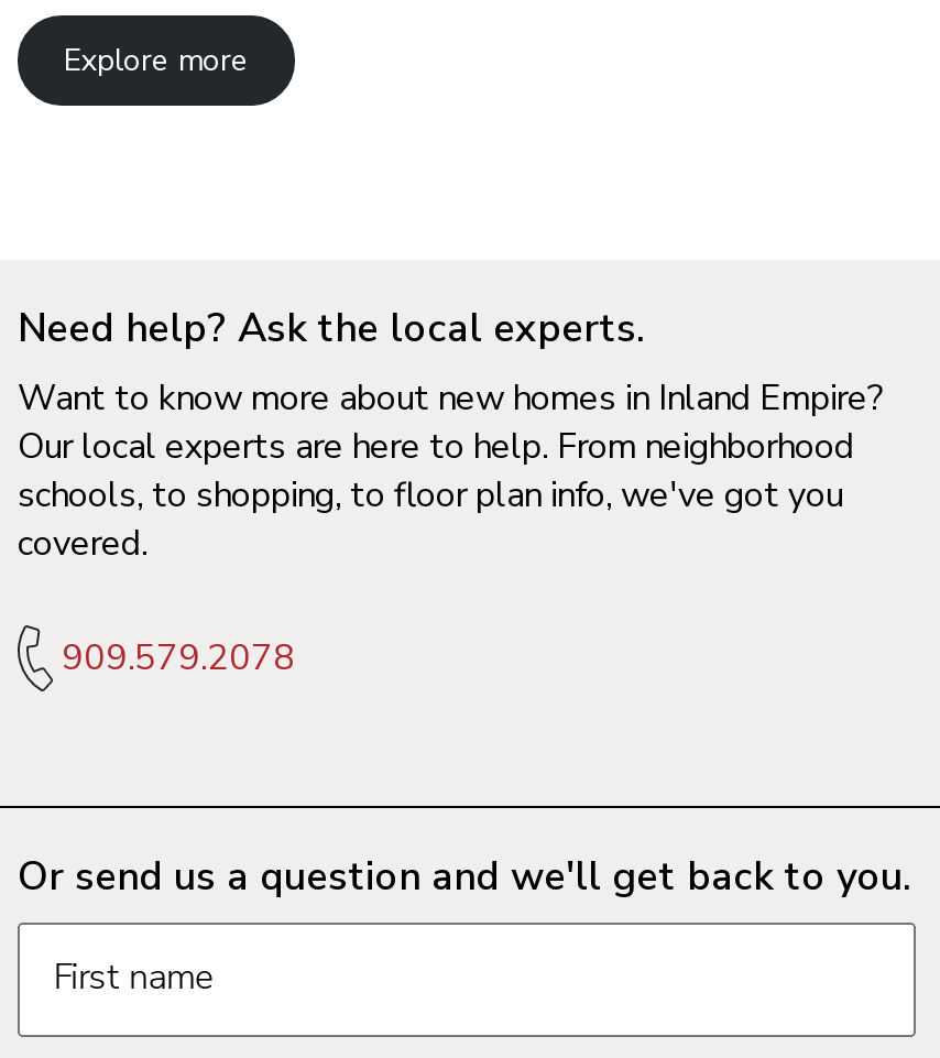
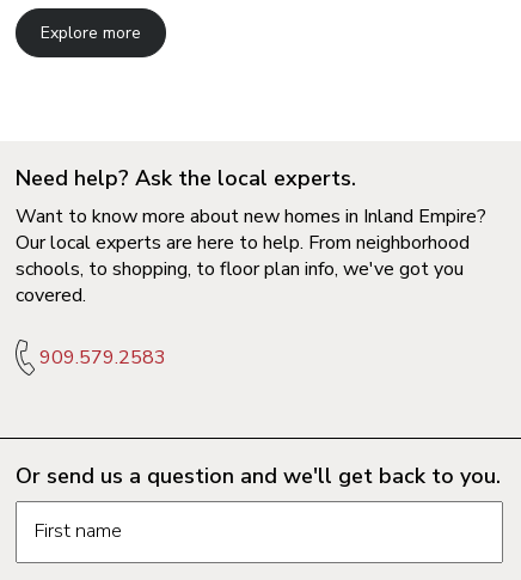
[62,635,295,683] 909.579.2078 -> [39,345,166,371] 909.579.2583

